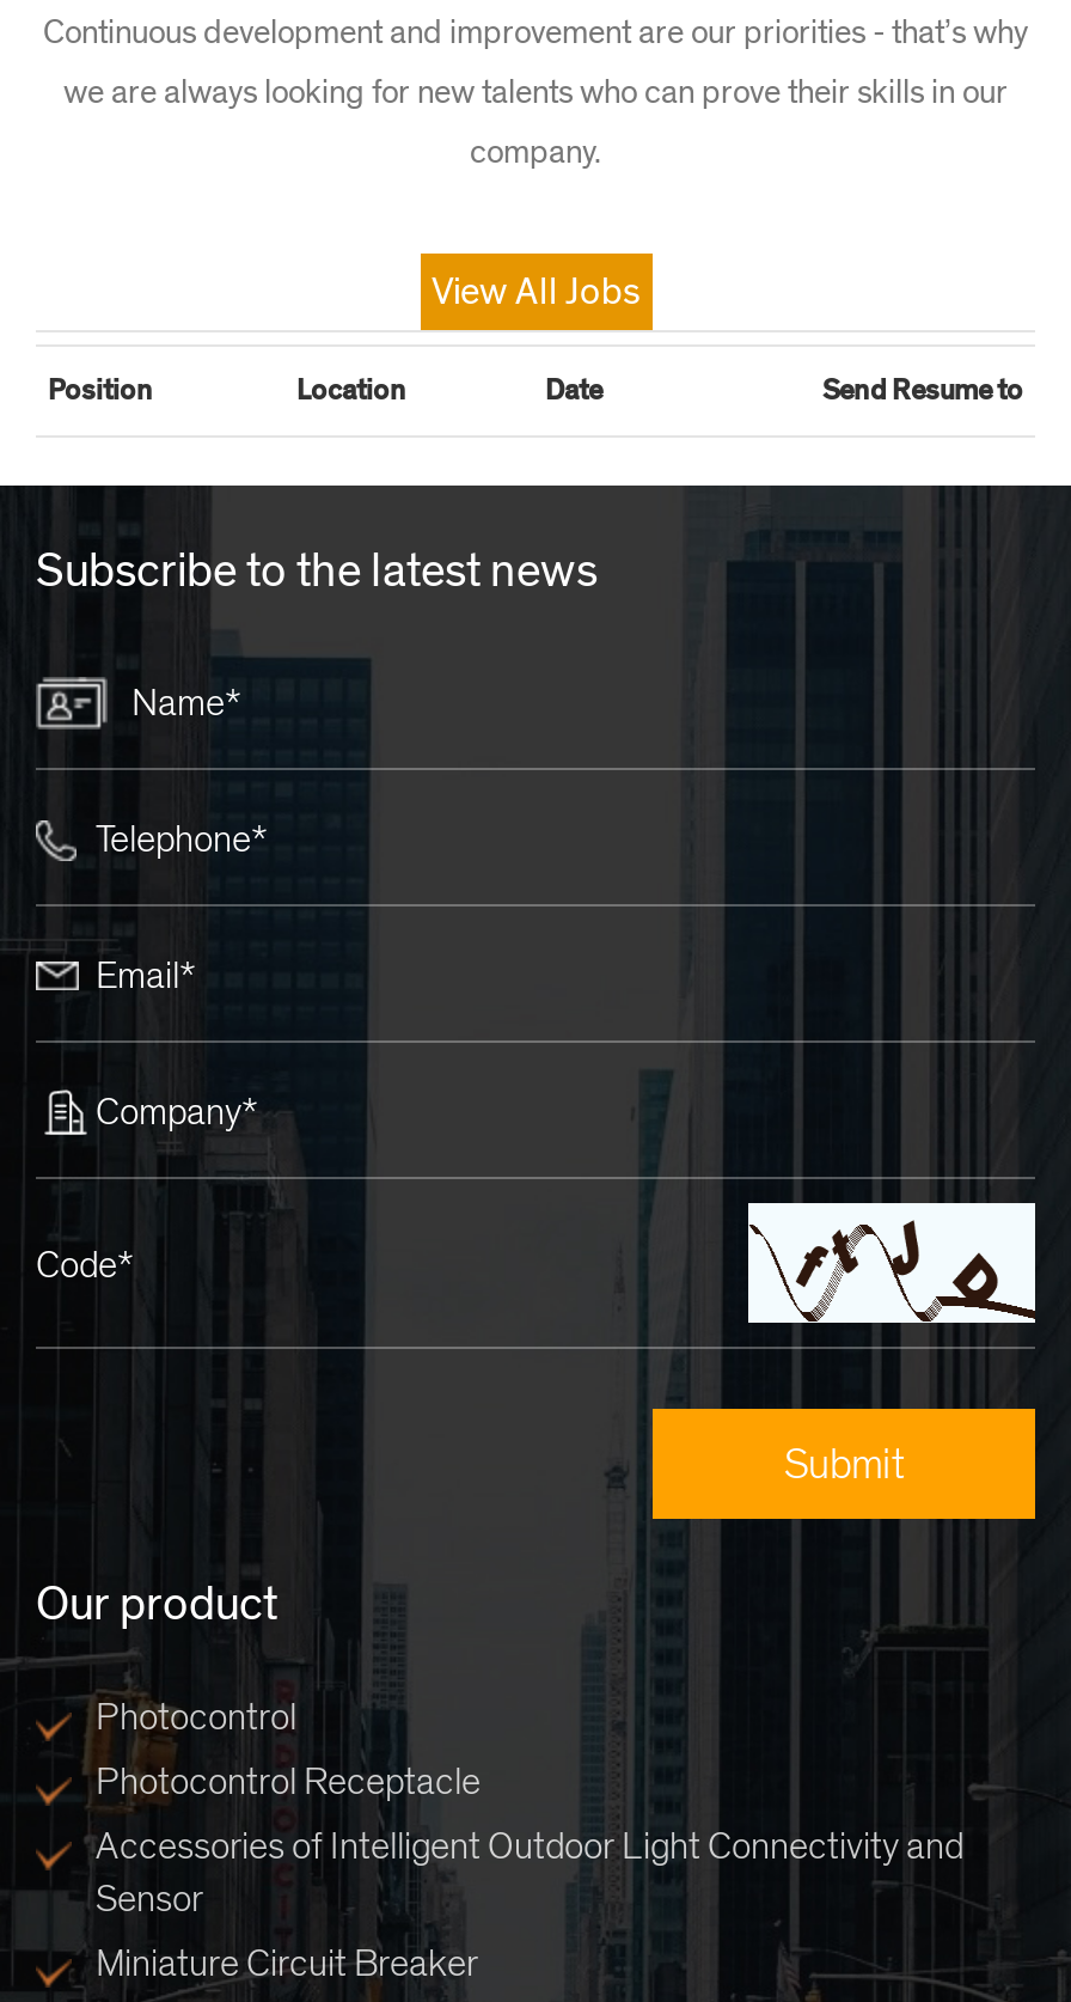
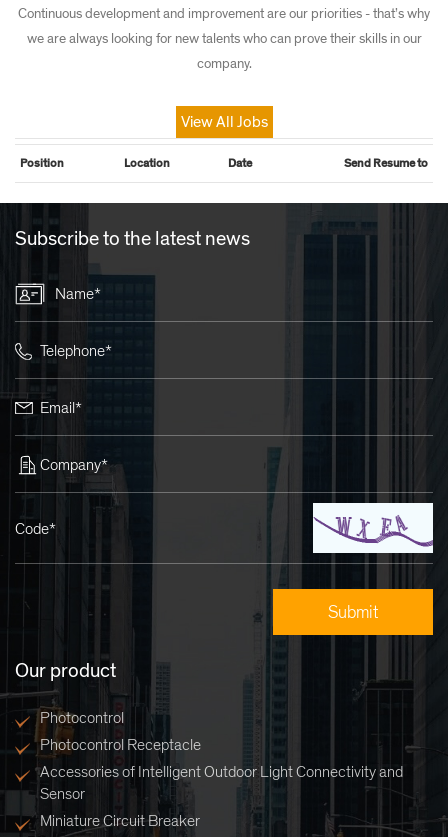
[748,1220,1035,1323] [image] -> [313,511,434,553] [image]

